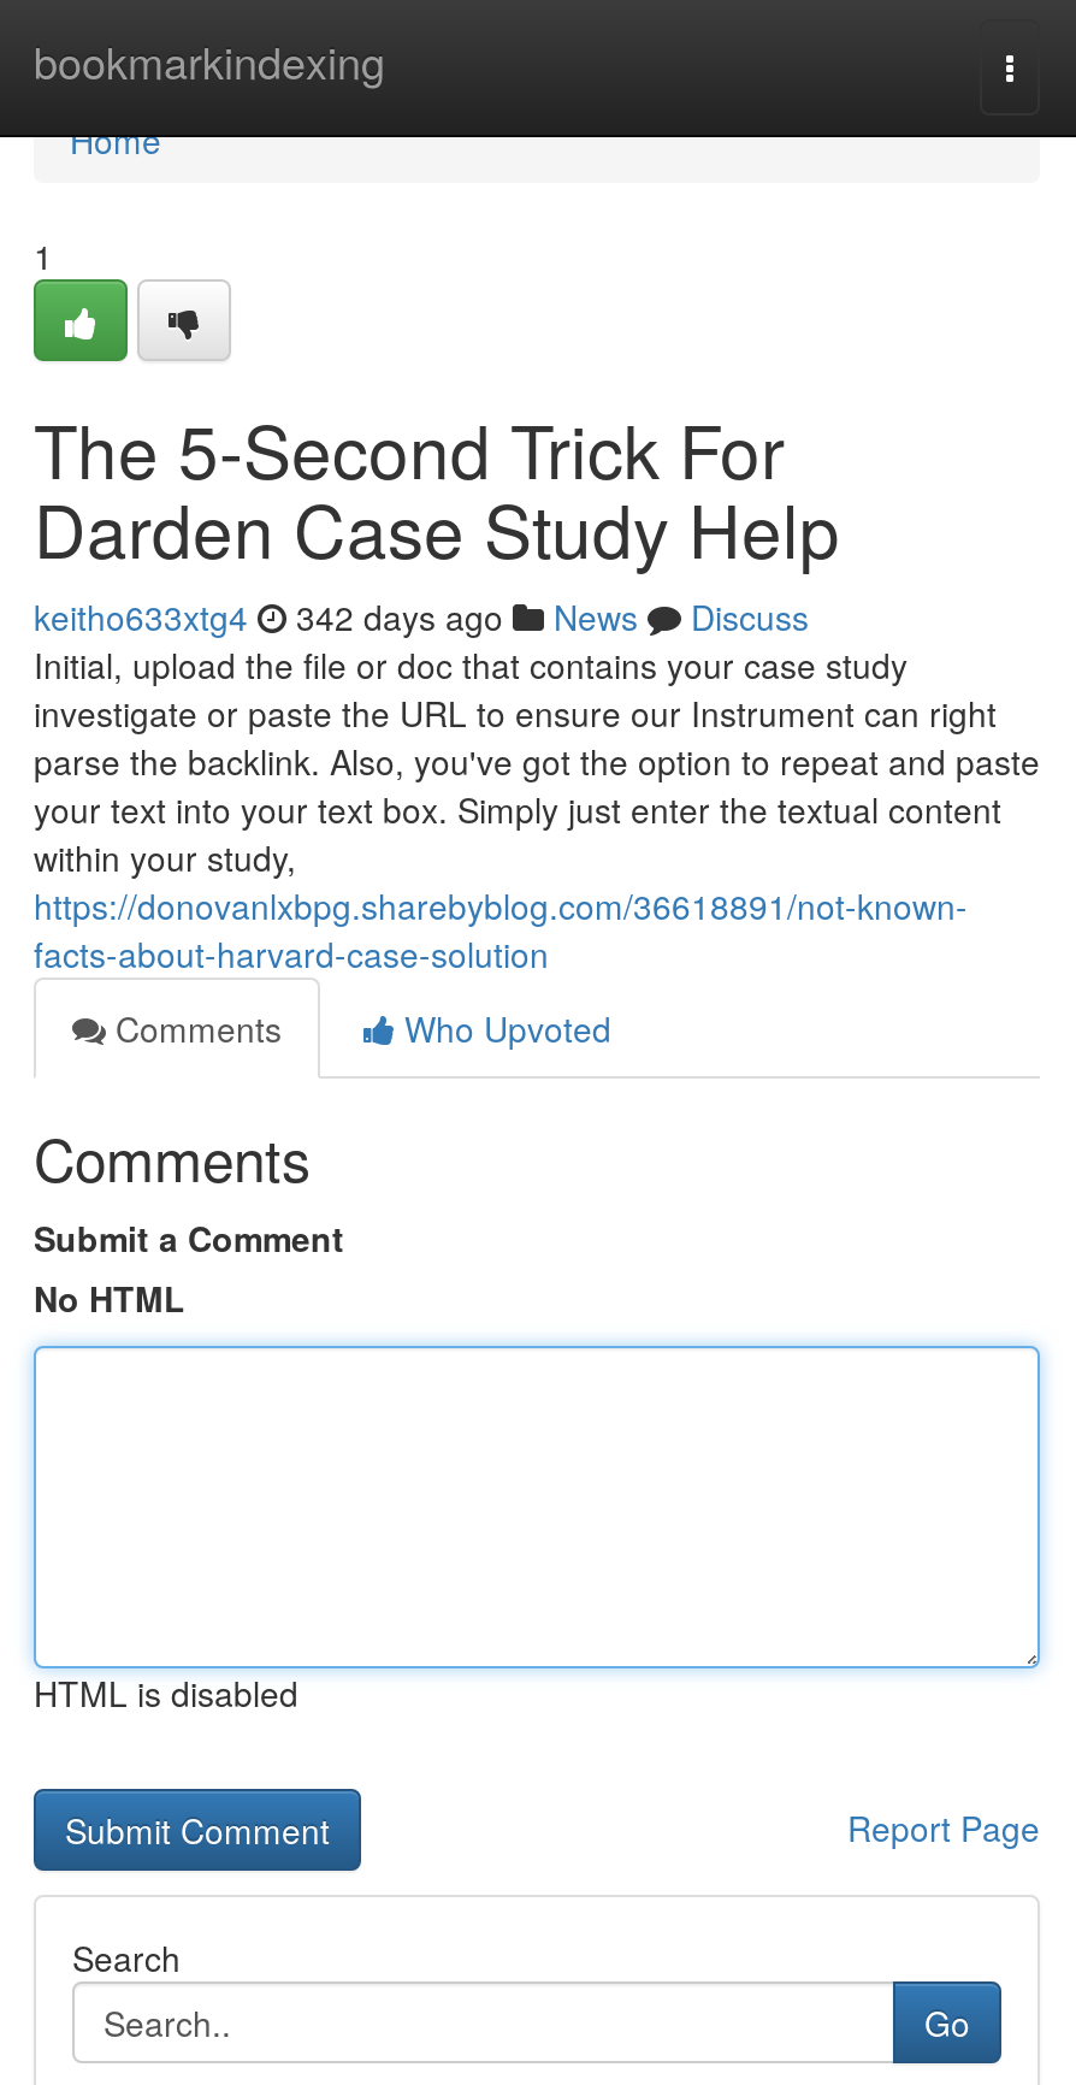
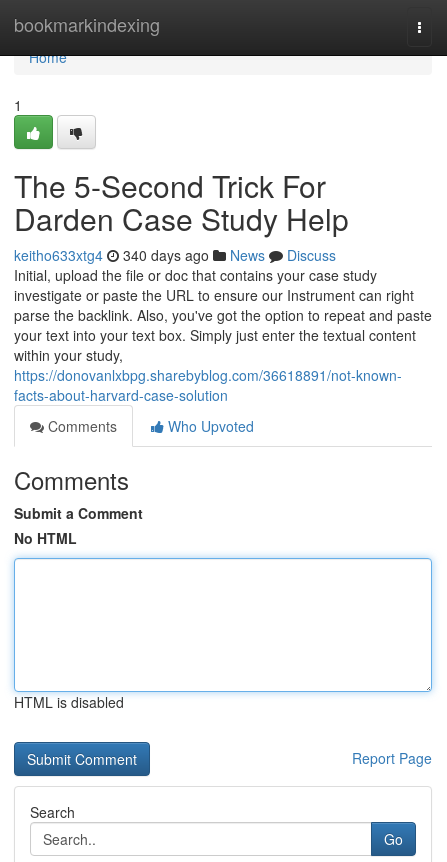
[34,592,809,640] keitho633xtg4 342 days ago News Discuss -> [14,245,336,265] keitho633xtg4 340 days ago News Discuss

